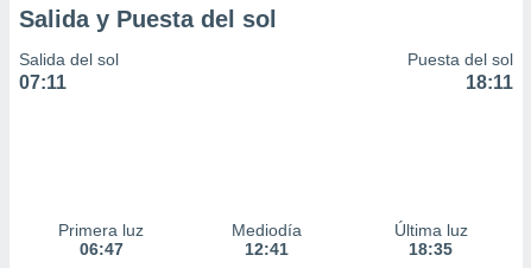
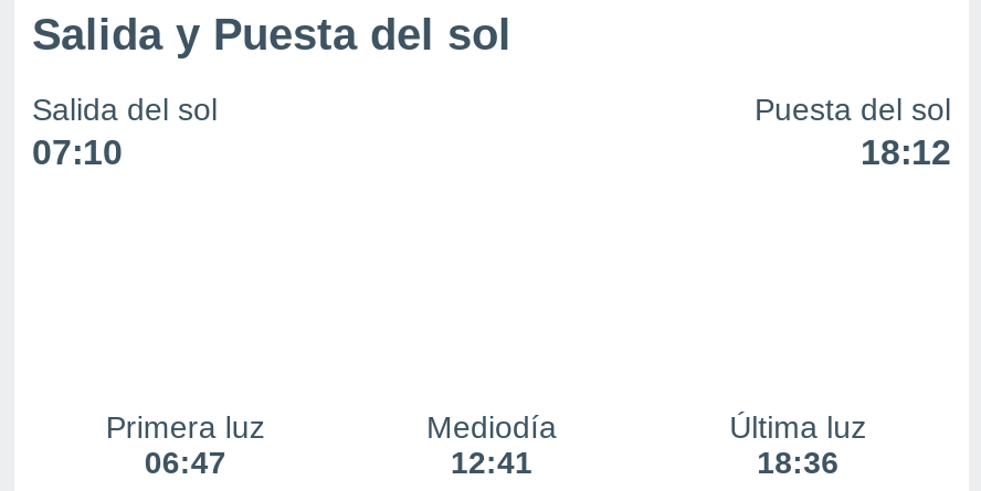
[19,72,67,92] 07:11 -> [32,134,123,171] 07:10
[466,72,513,92] 18:11 -> [861,134,951,171] 18:12
[409,240,453,259] 18:35 -> [757,445,839,480] 18:36

